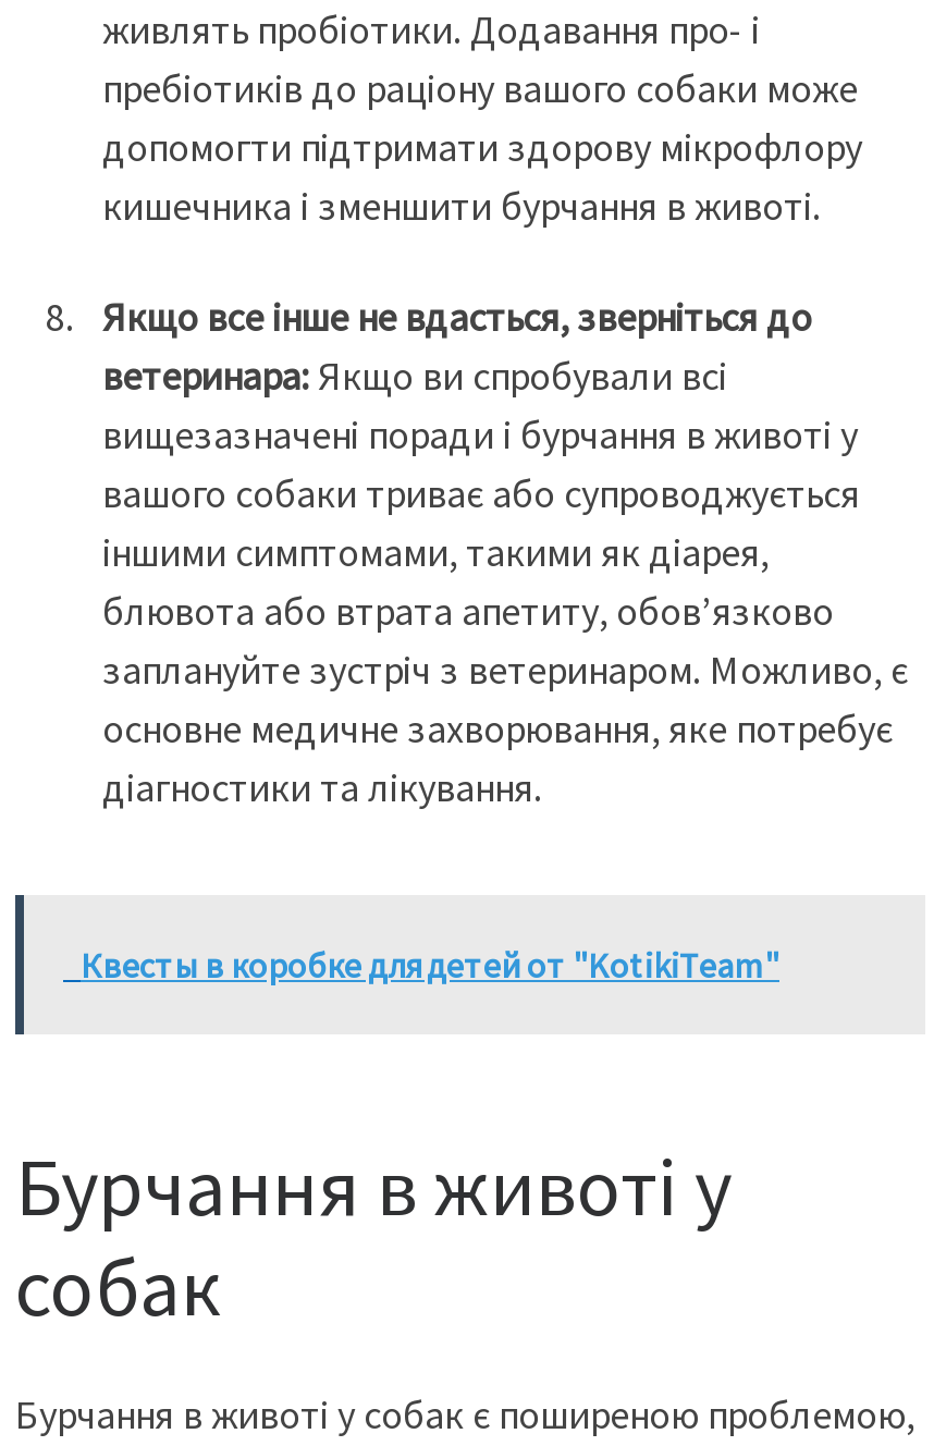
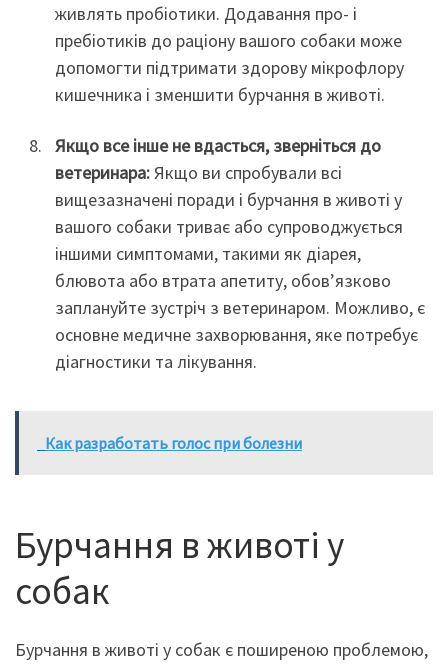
[81,944,779,987] Квесты в коробке для детей от "KotikiTeam" -> [45,433,302,453] Как разработать голос при болезни

